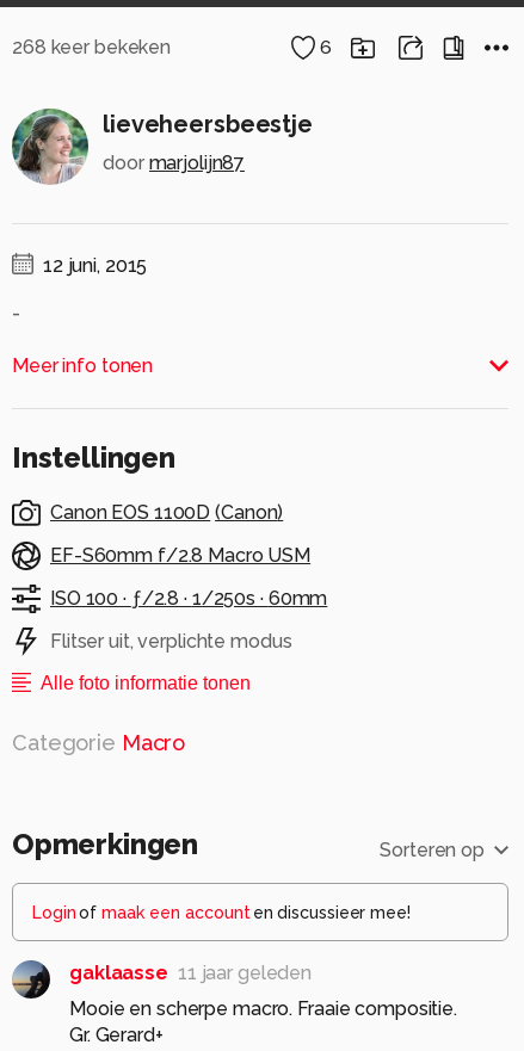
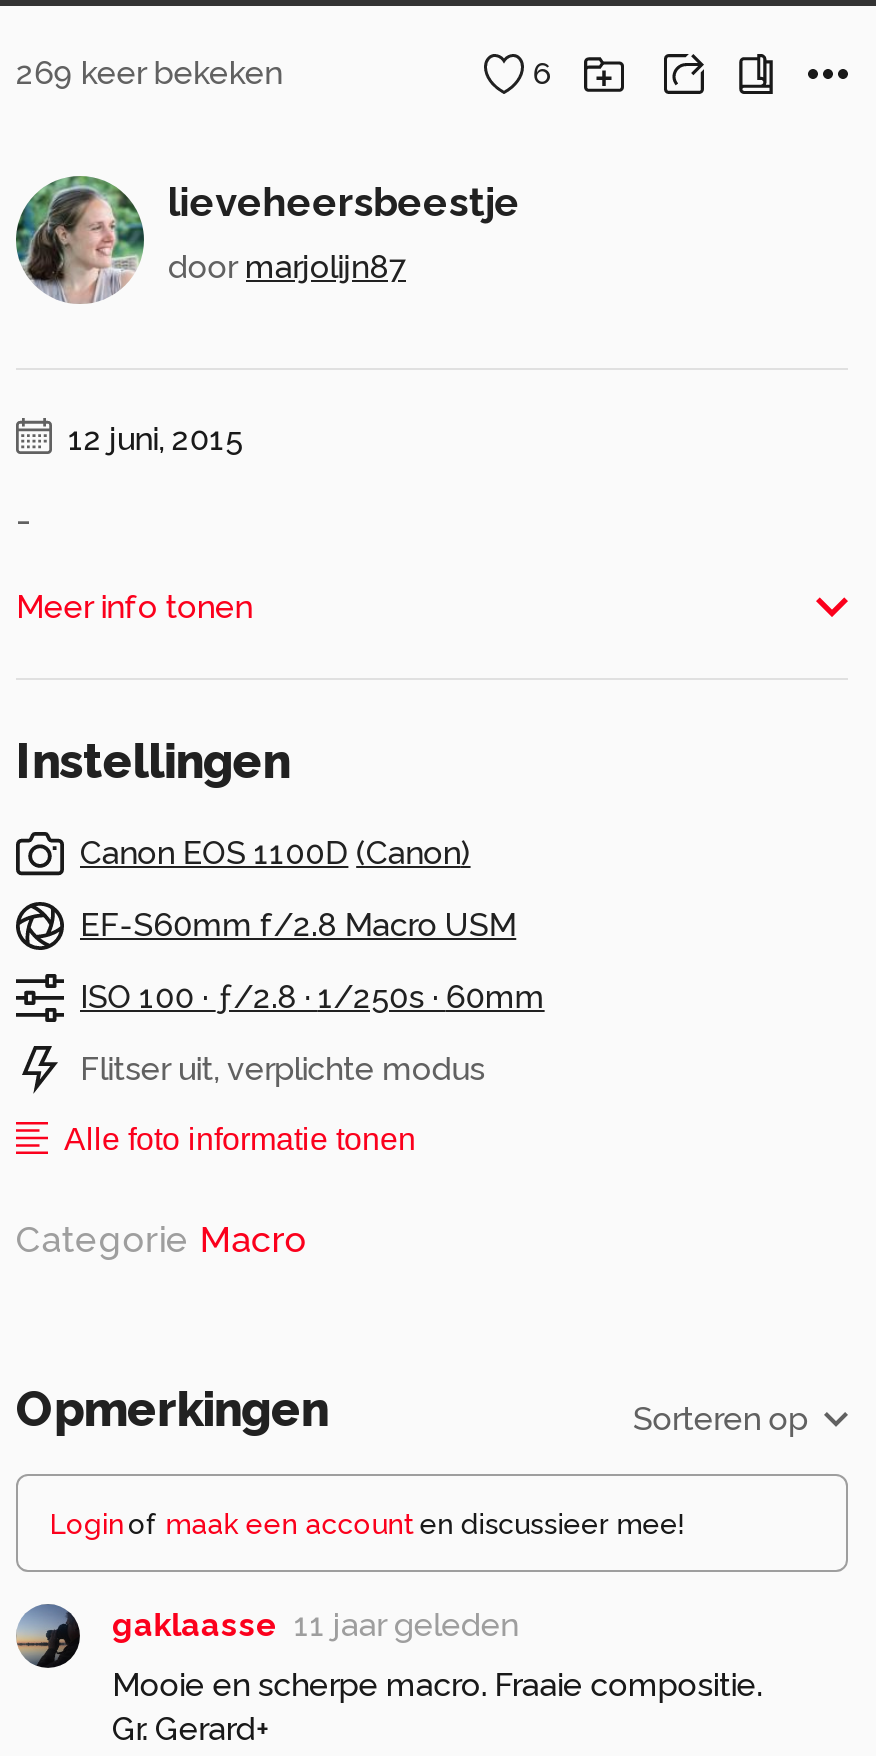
[12,36,171,59] 268 keer bekeken -> [16,55,282,93] 269 keer bekeken

